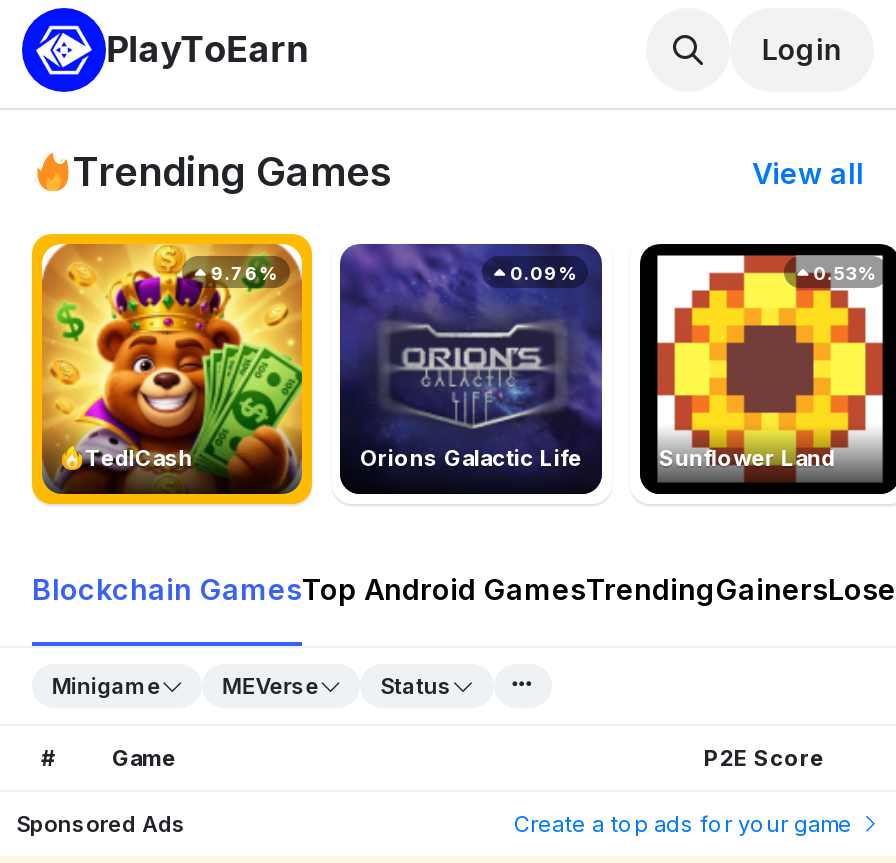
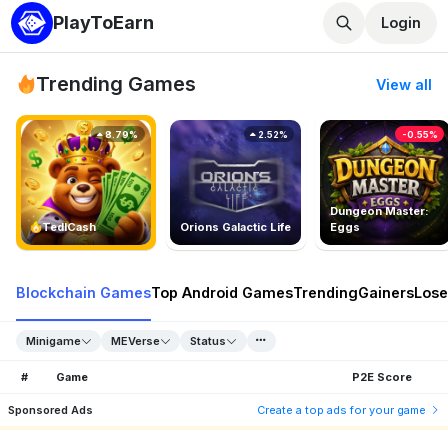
[644,248,890,398] [image] | 0.53% -> [321,121,445,197] [image] | -0.55%
[207,262,277,284] 9.76% -> [103,129,138,140] 8.79%
[506,262,576,284] 0.09% -> [256,129,288,140] 2.52%
[659,444,835,472] Sunflower Land -> [330,204,429,234] Dungeon Master: | Eggs

